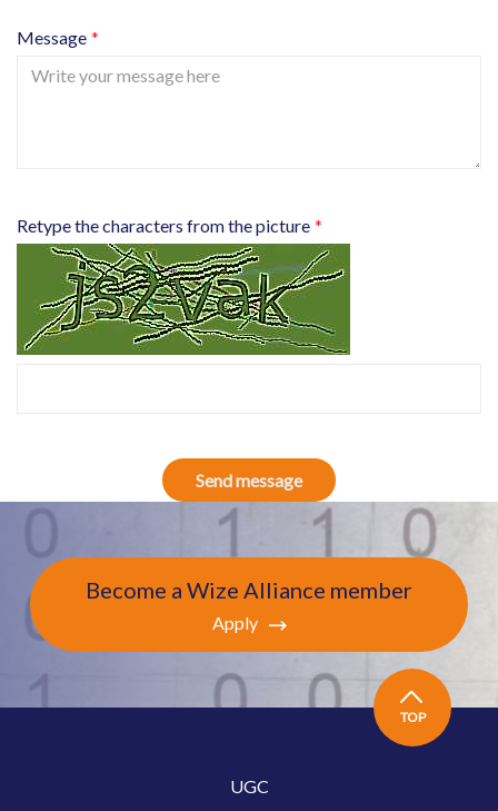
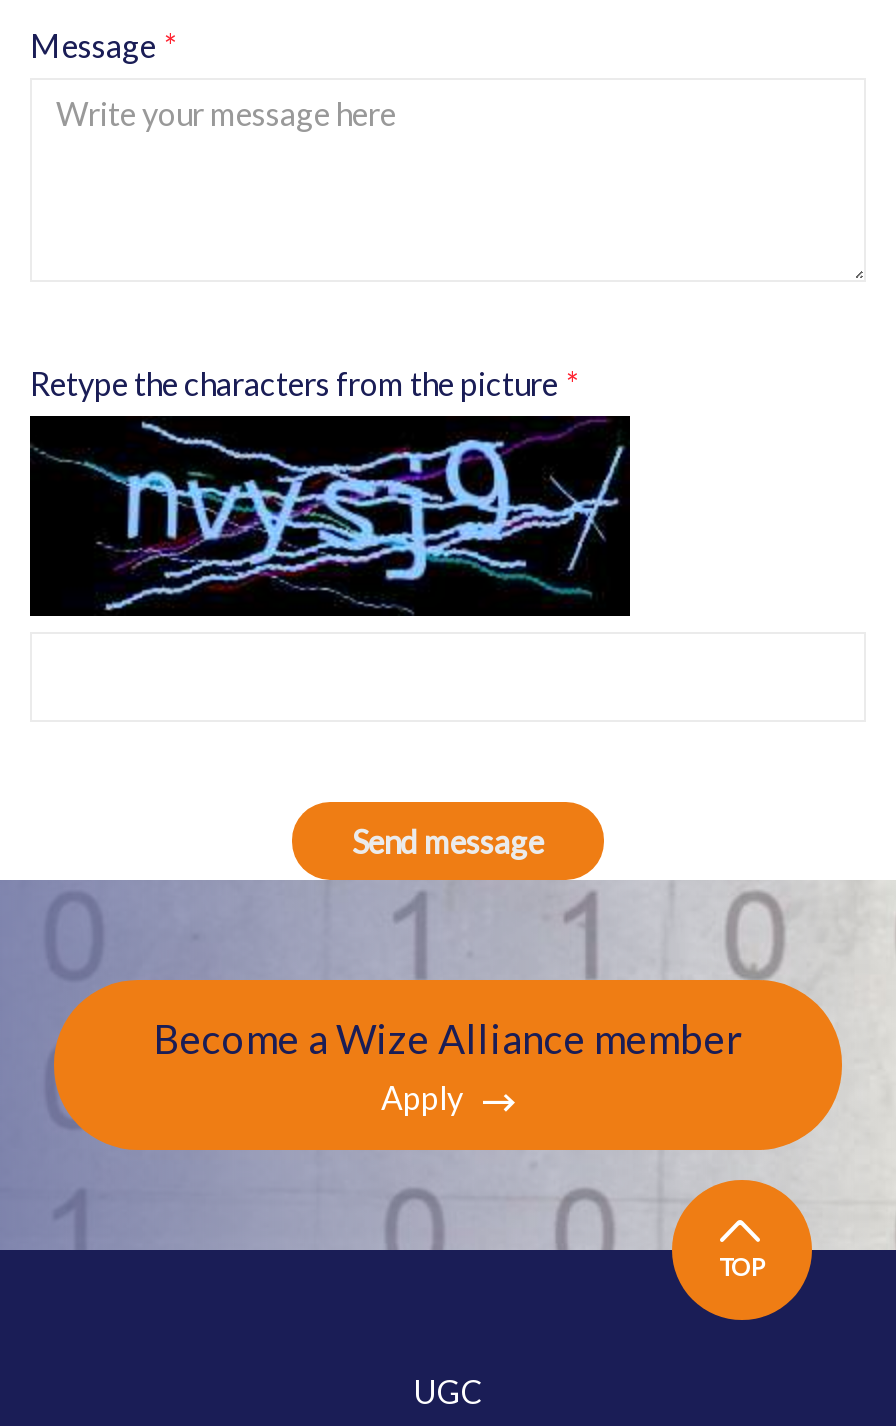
[16,243,351,356] [image] -> [28,414,632,618] [image]

